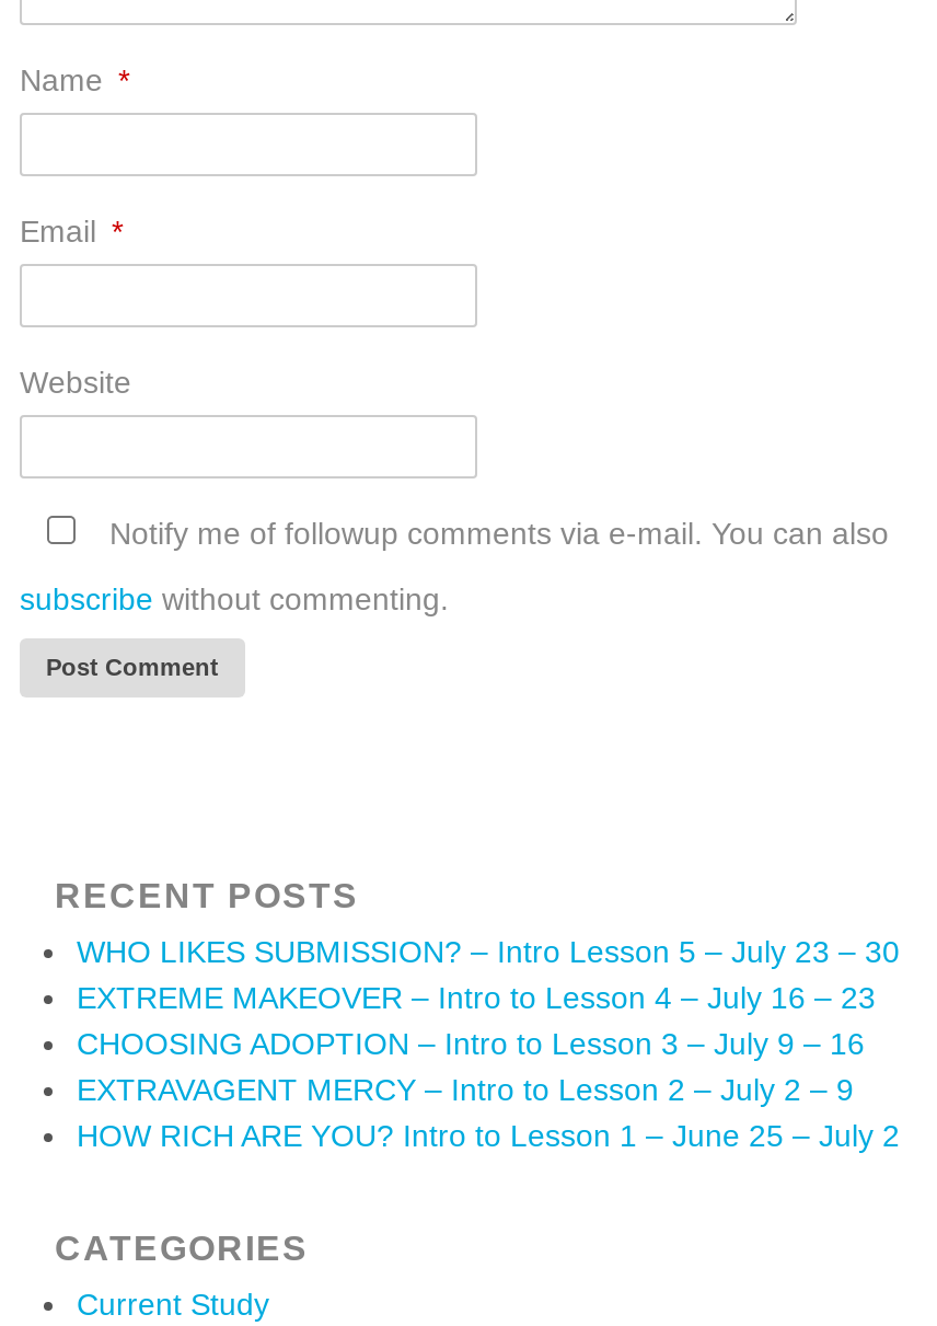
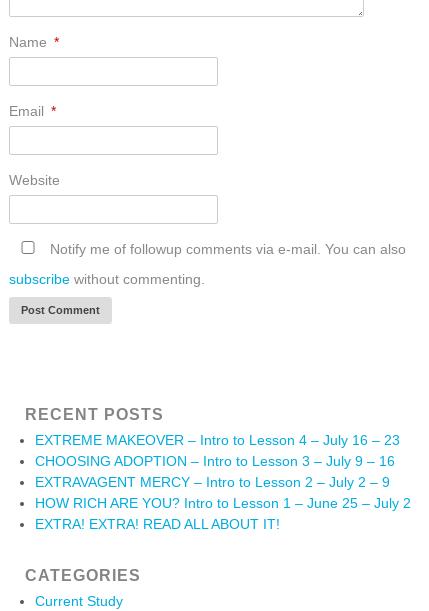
[77,933,900,968] WHO LIKES SUBMISSION? – Intro Lesson 5 – July 23 – 30 -> none
moved [77,979,900,1152] -> [35,432,411,511]: EXTREME MAKEOVER – Intro to Lesson 4 – July 16 – 23 | CHOOSING ADOPTION – Intro to Lesson 3 – July 9 – 16 | EXTRAVAGENT MERCY – Intro to Lesson 2 – July 2 – 9 | HOW RICH ARE YOU? Intro to Lesson 1 – June 25 – July 2
none -> [35,516,280,532] EXTRA! EXTRA! READ ALL ABOUT IT!

